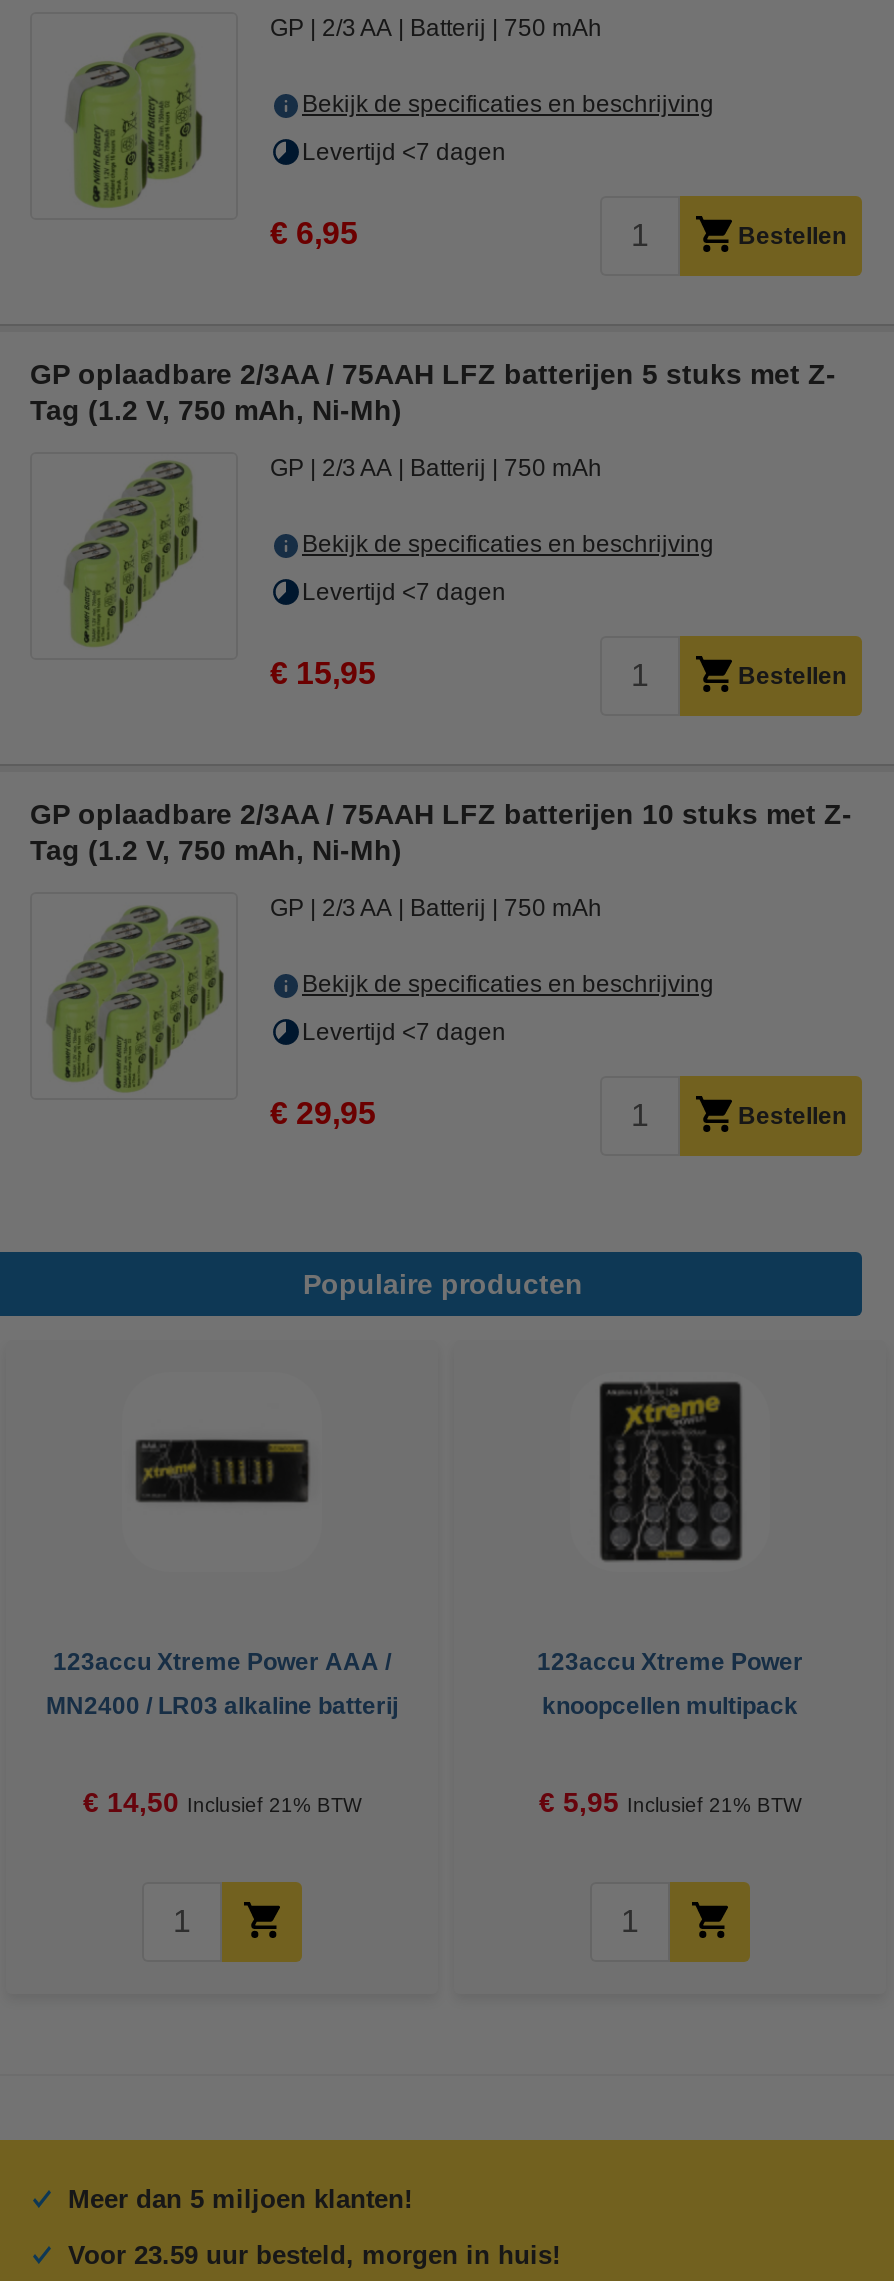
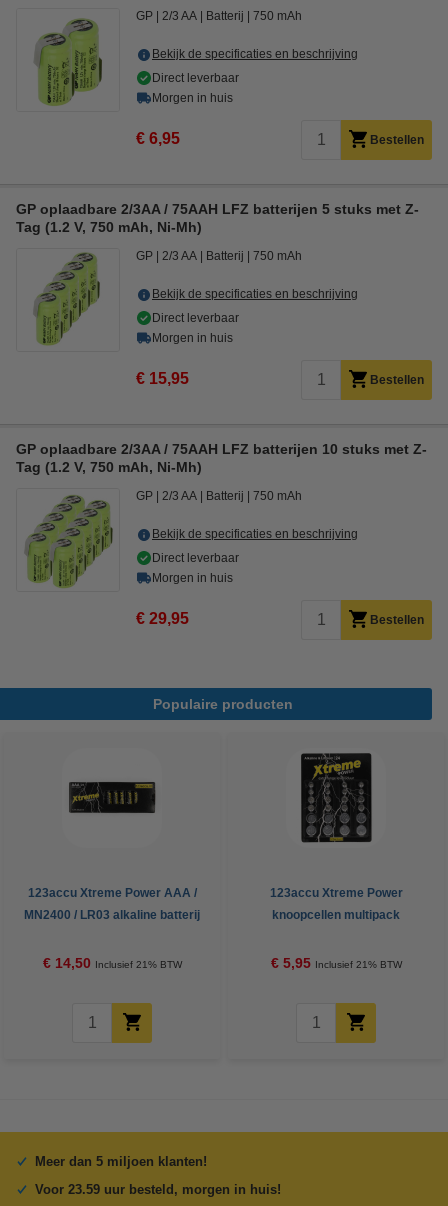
[302,138,506,166] Levertijd <7 dagen -> [152,71,239,105] Direct leverbaar | Morgen in huis
[302,578,506,606] Levertijd <7 dagen -> [152,311,239,345] Direct leverbaar | Morgen in huis
[302,1018,506,1046] Levertijd <7 dagen -> [152,551,239,585] Direct leverbaar | Morgen in huis

